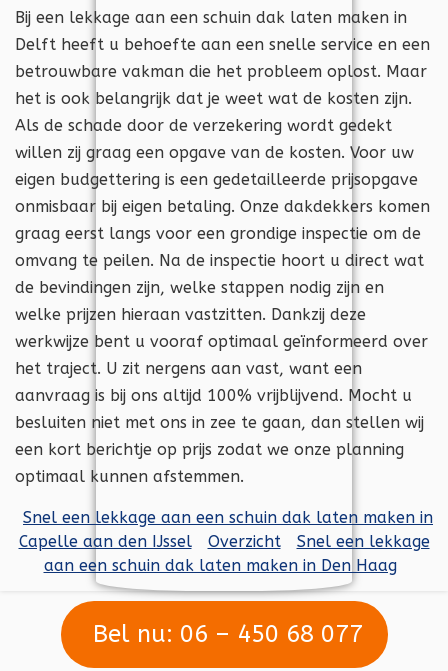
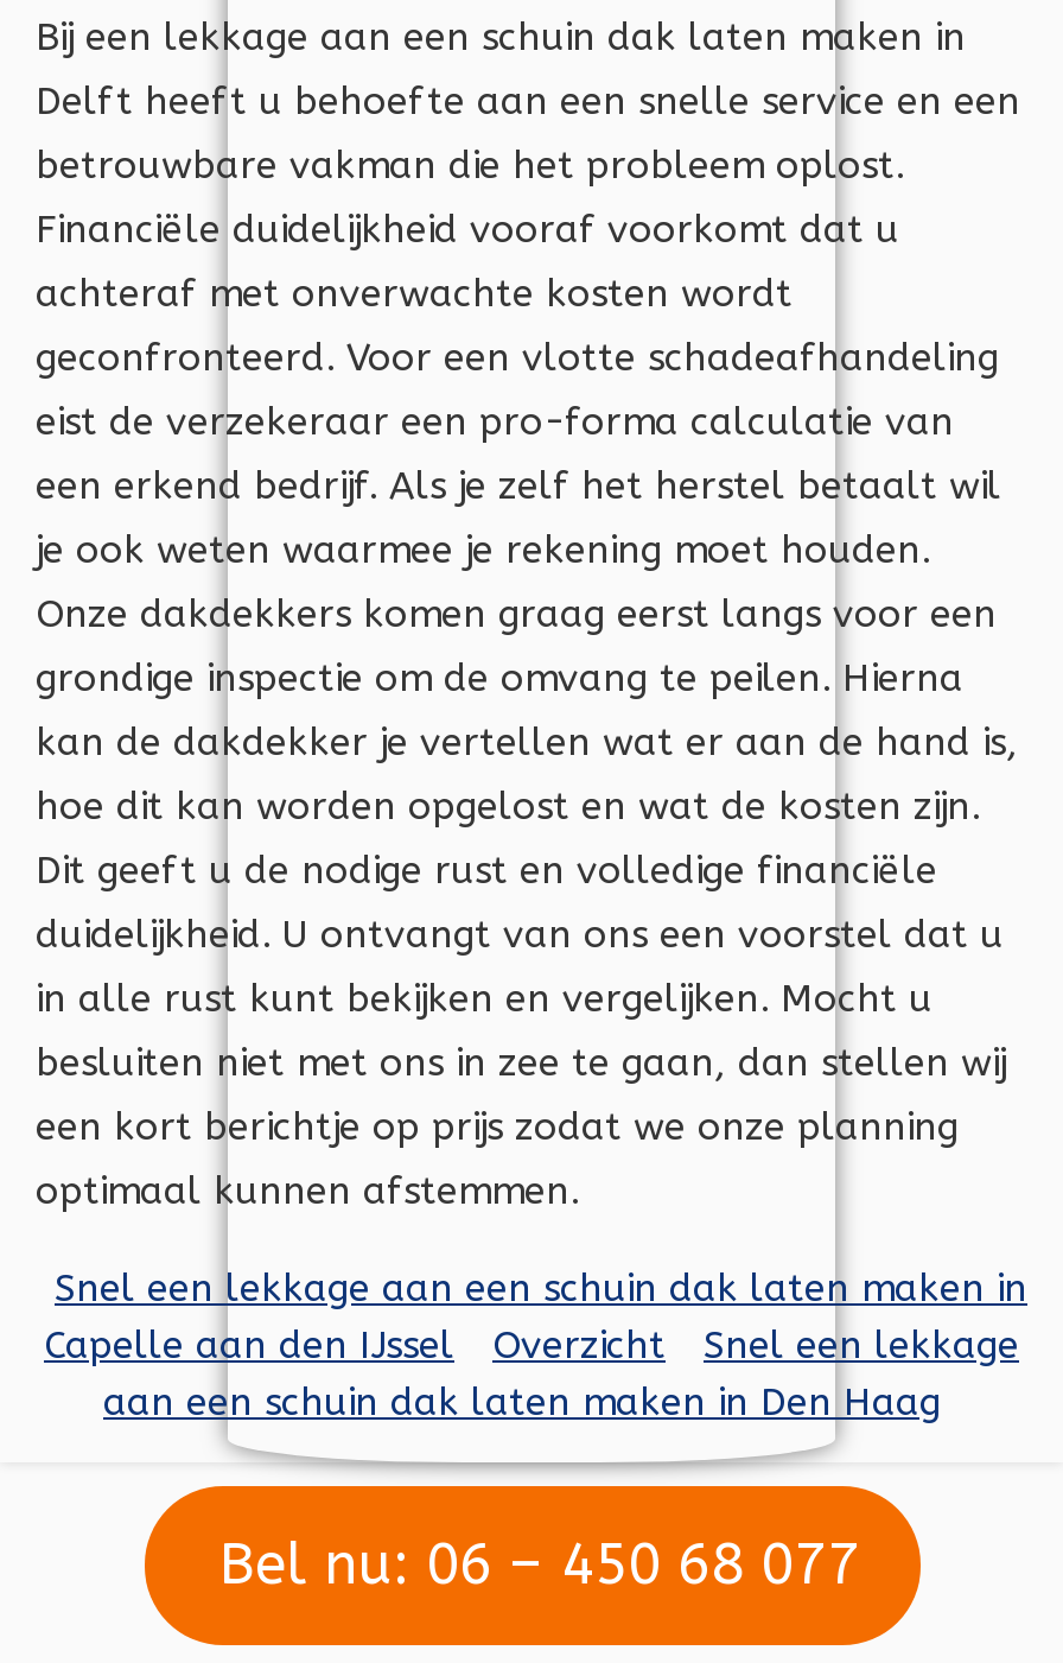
[15,62,430,405] betrouwbare vakman die het probleem oplost. Maar | het is ook belangrijk dat je weet wat de kosten zijn. | Als de schade door de verzekering wordt gedekt | willen zij graag een opgave van de kosten. Voor uw | eigen budgettering is een gedetailleerde prijsopgave | onmisbaar bij eigen betaling. Onze dakdekkers komen | graag eerst langs voor een grondige inspectie om de | omvang te peilen. Na de inspectie hoort u direct wat | de bevindingen zijn, welke stappen nodig zijn en | welke prijzen hieraan vastzitten. Dankzij deze | werkwijze bent u vooraf optimaal geïnformeerd over | het traject. U zit nergens aan vast, want een | aanvraag is bij ons altijd 100% vrijblijvend. Mocht u -> [36,142,1018,1021] betrouwbare vakman die het probleem oplost. | Financiële duidelijkheid vooraf voorkomt dat u | achteraf met onverwachte kosten wordt | geconfronteerd. Voor een vlotte schadeafhandeling | eist de verzekeraar een pro-forma calculatie van | een erkend bedrijf. Als je zelf het herstel betaalt wil | je ook weten waarmee je rekening moet houden. | Onze dakdekkers komen graag eerst langs voor een | grondige inspectie om de omvang te peilen. Hierna | kan de dakdekker je vertellen wat er aan de hand is, | hoe dit kan worden opgelost en wat de kosten zijn. | Dit geeft u de nodige rust en volledige financiële | duidelijkheid. U ontvangt van ons een voorstel dat u | in alle rust kunt bekijken en vergelijken. Mocht u

